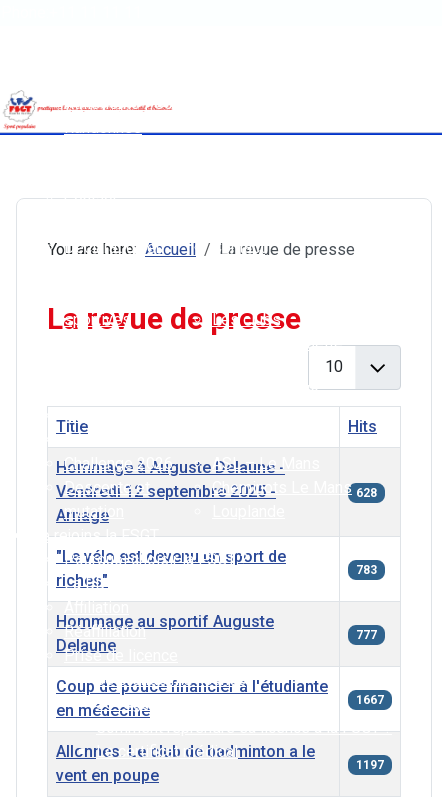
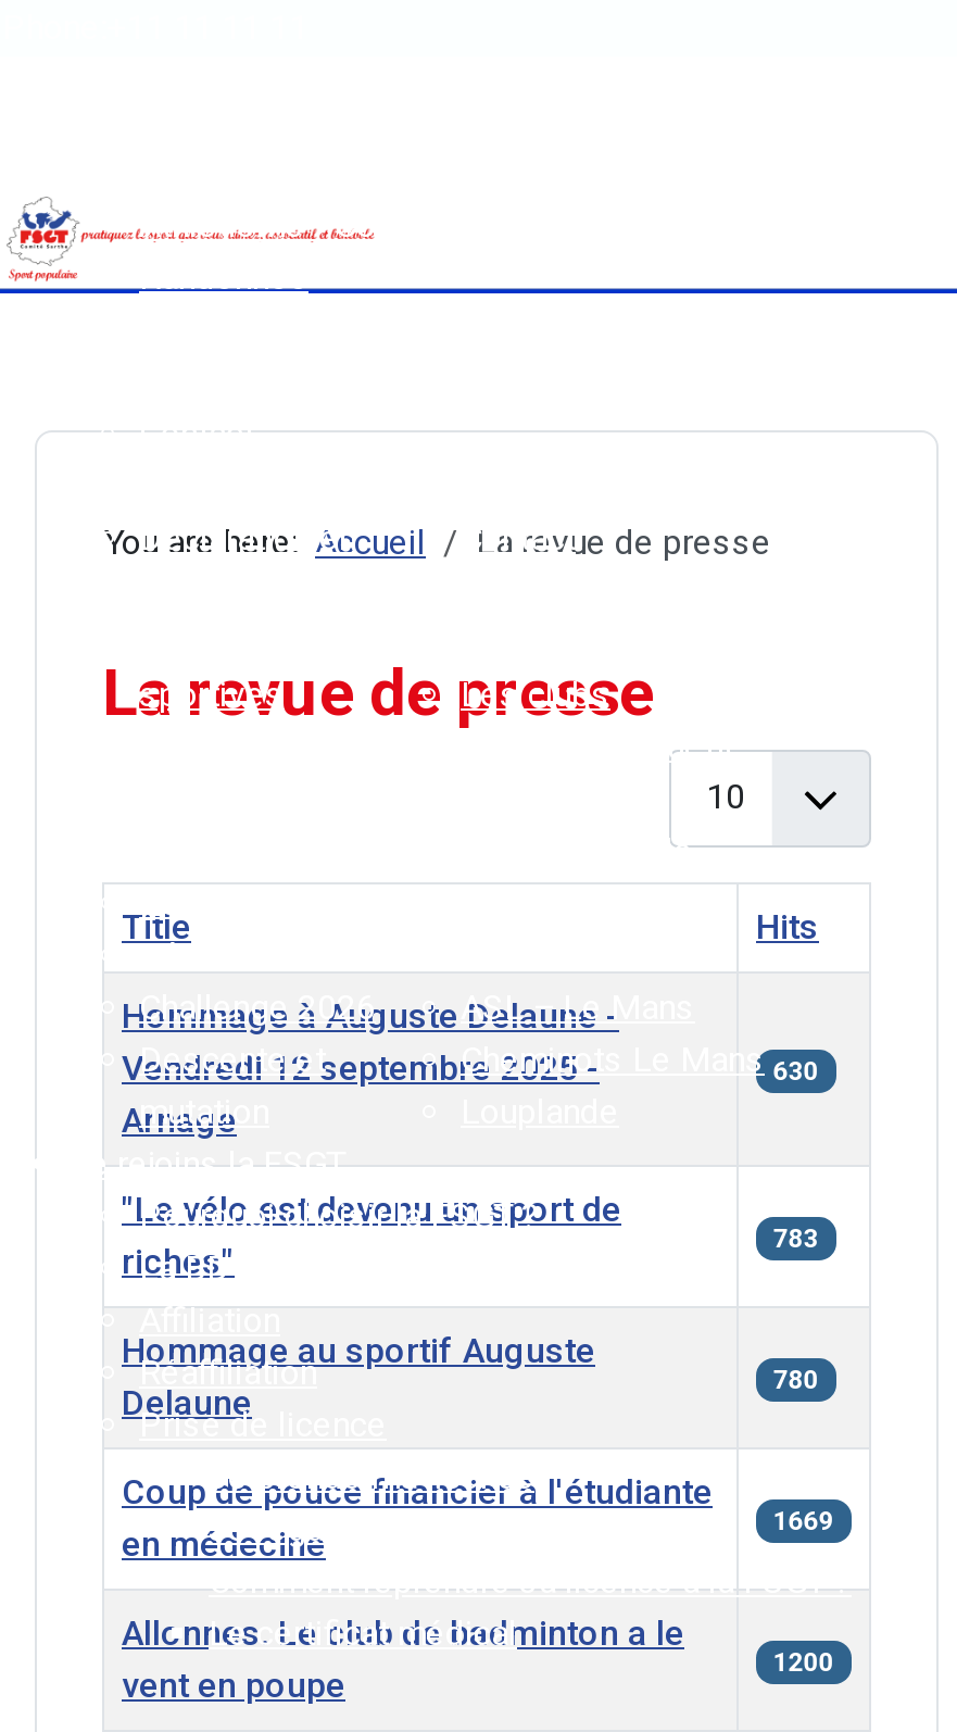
[356,486,377,500] 628 -> [773,1056,819,1087] 630
[356,628,377,642] 777 -> [773,1365,819,1395] 780
[356,693,384,707] 1667 -> [773,1506,834,1536] 1669
[356,758,384,772] 1197 -> [773,1647,834,1678] 1200

